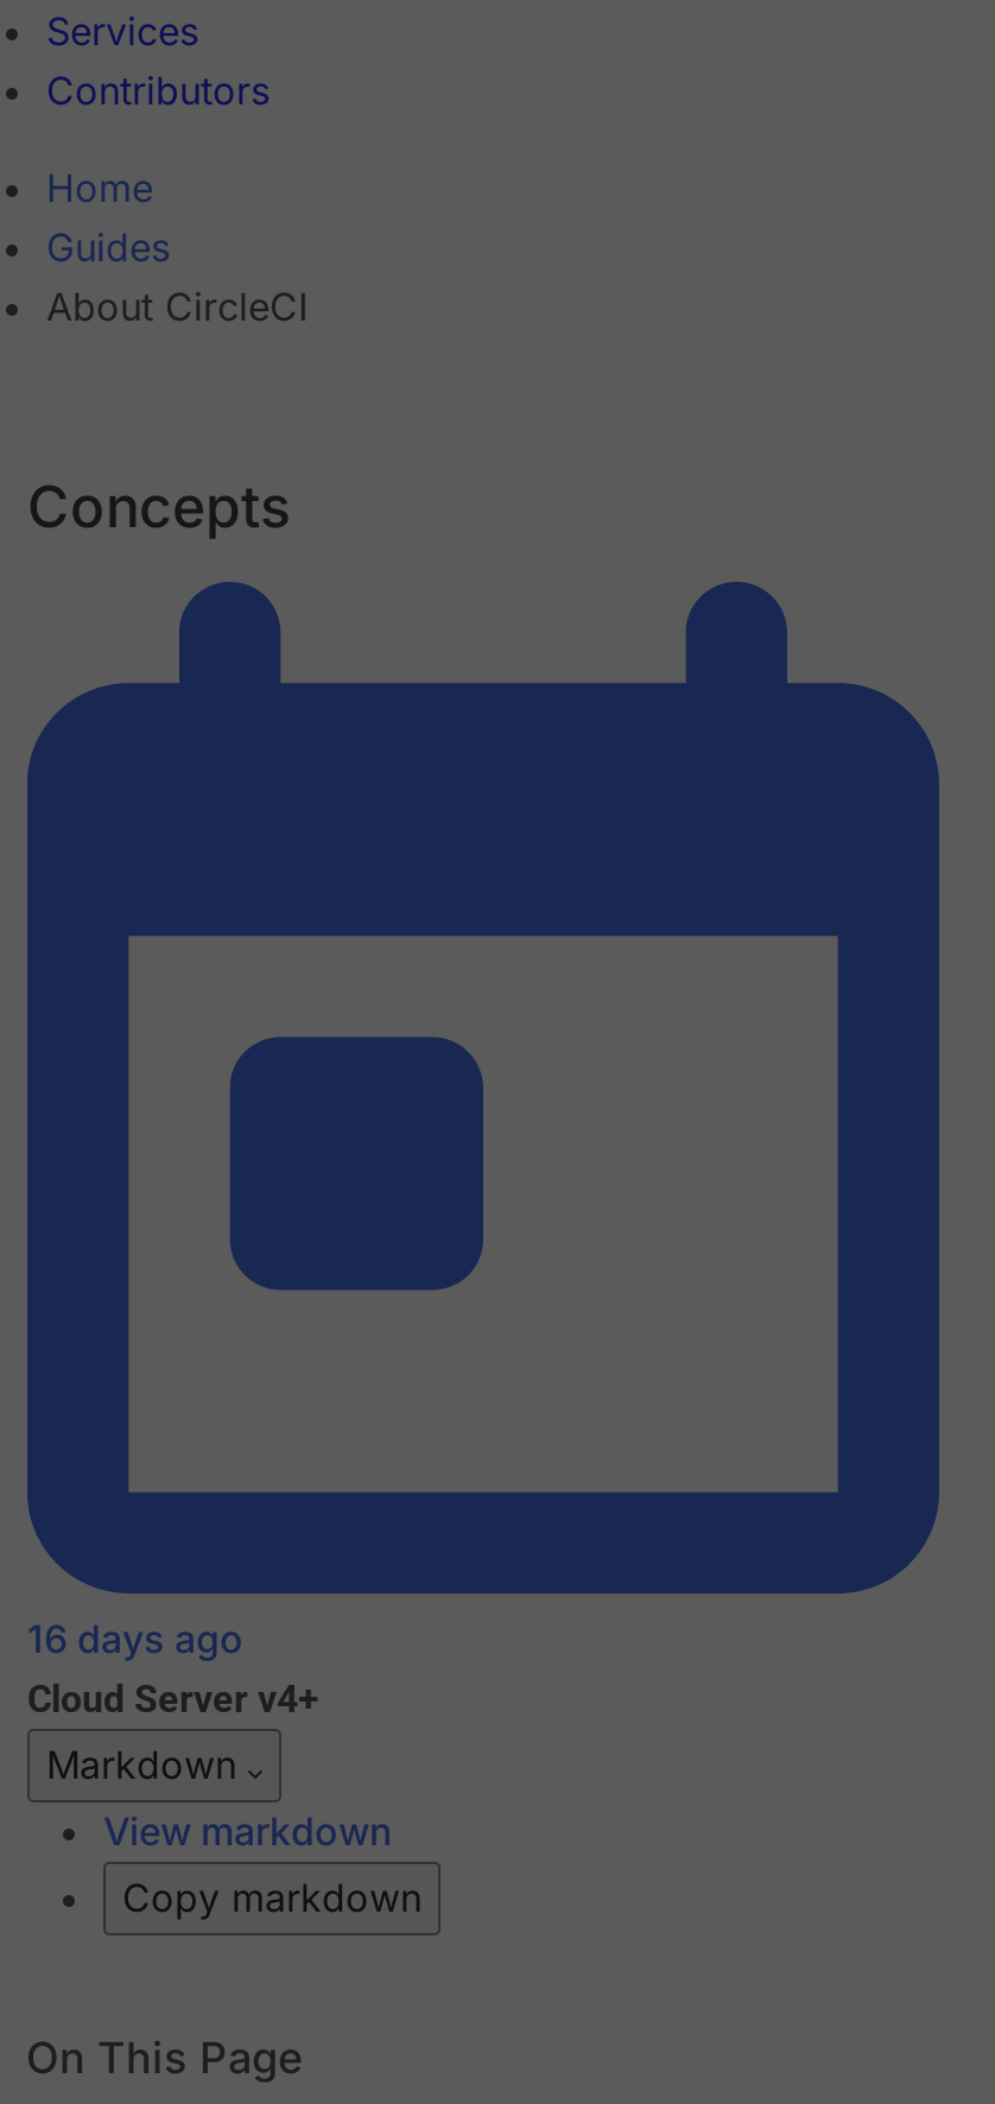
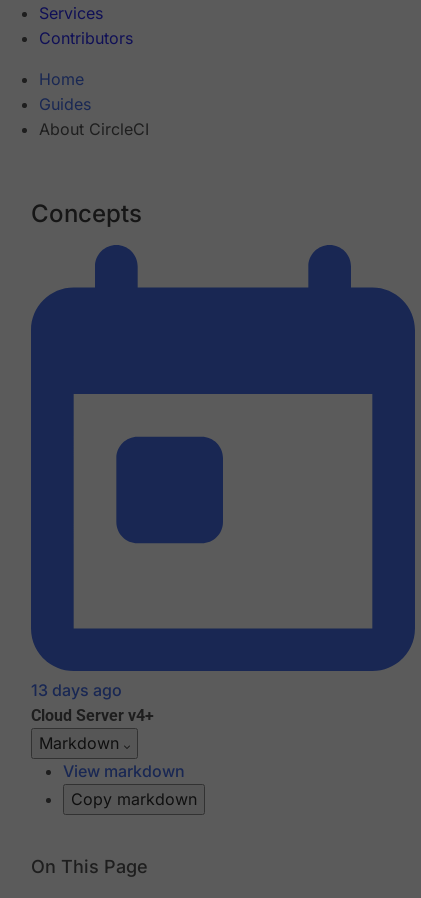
[27,1616,243,1663] 16 days ago -> [31,680,122,700] 13 days ago

